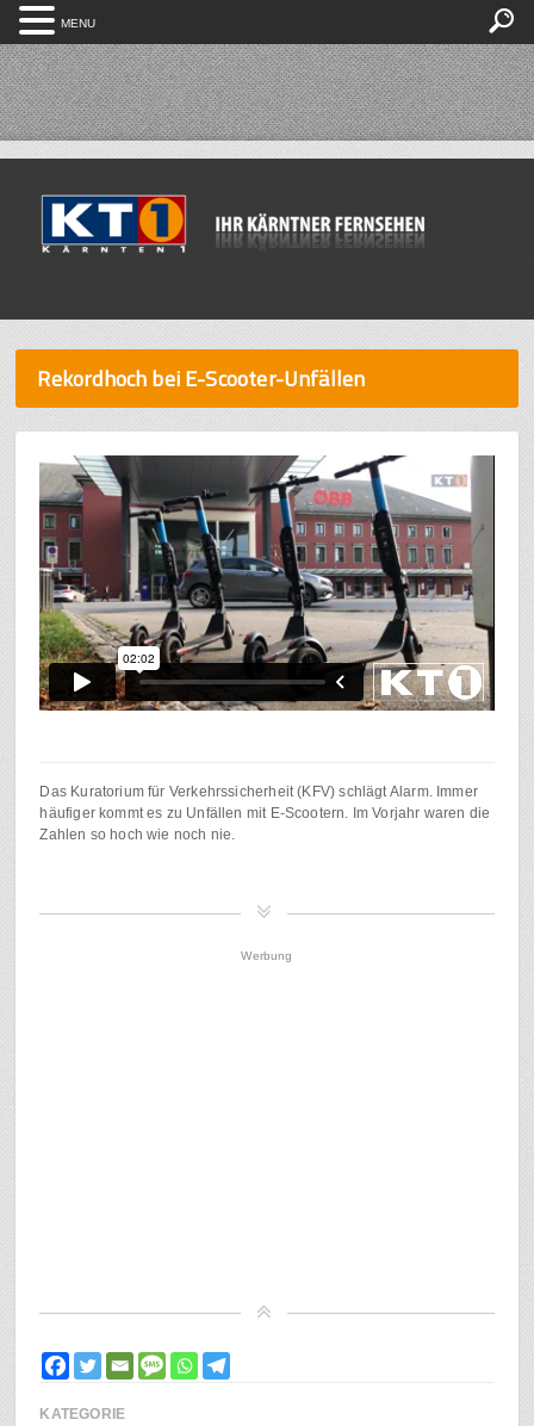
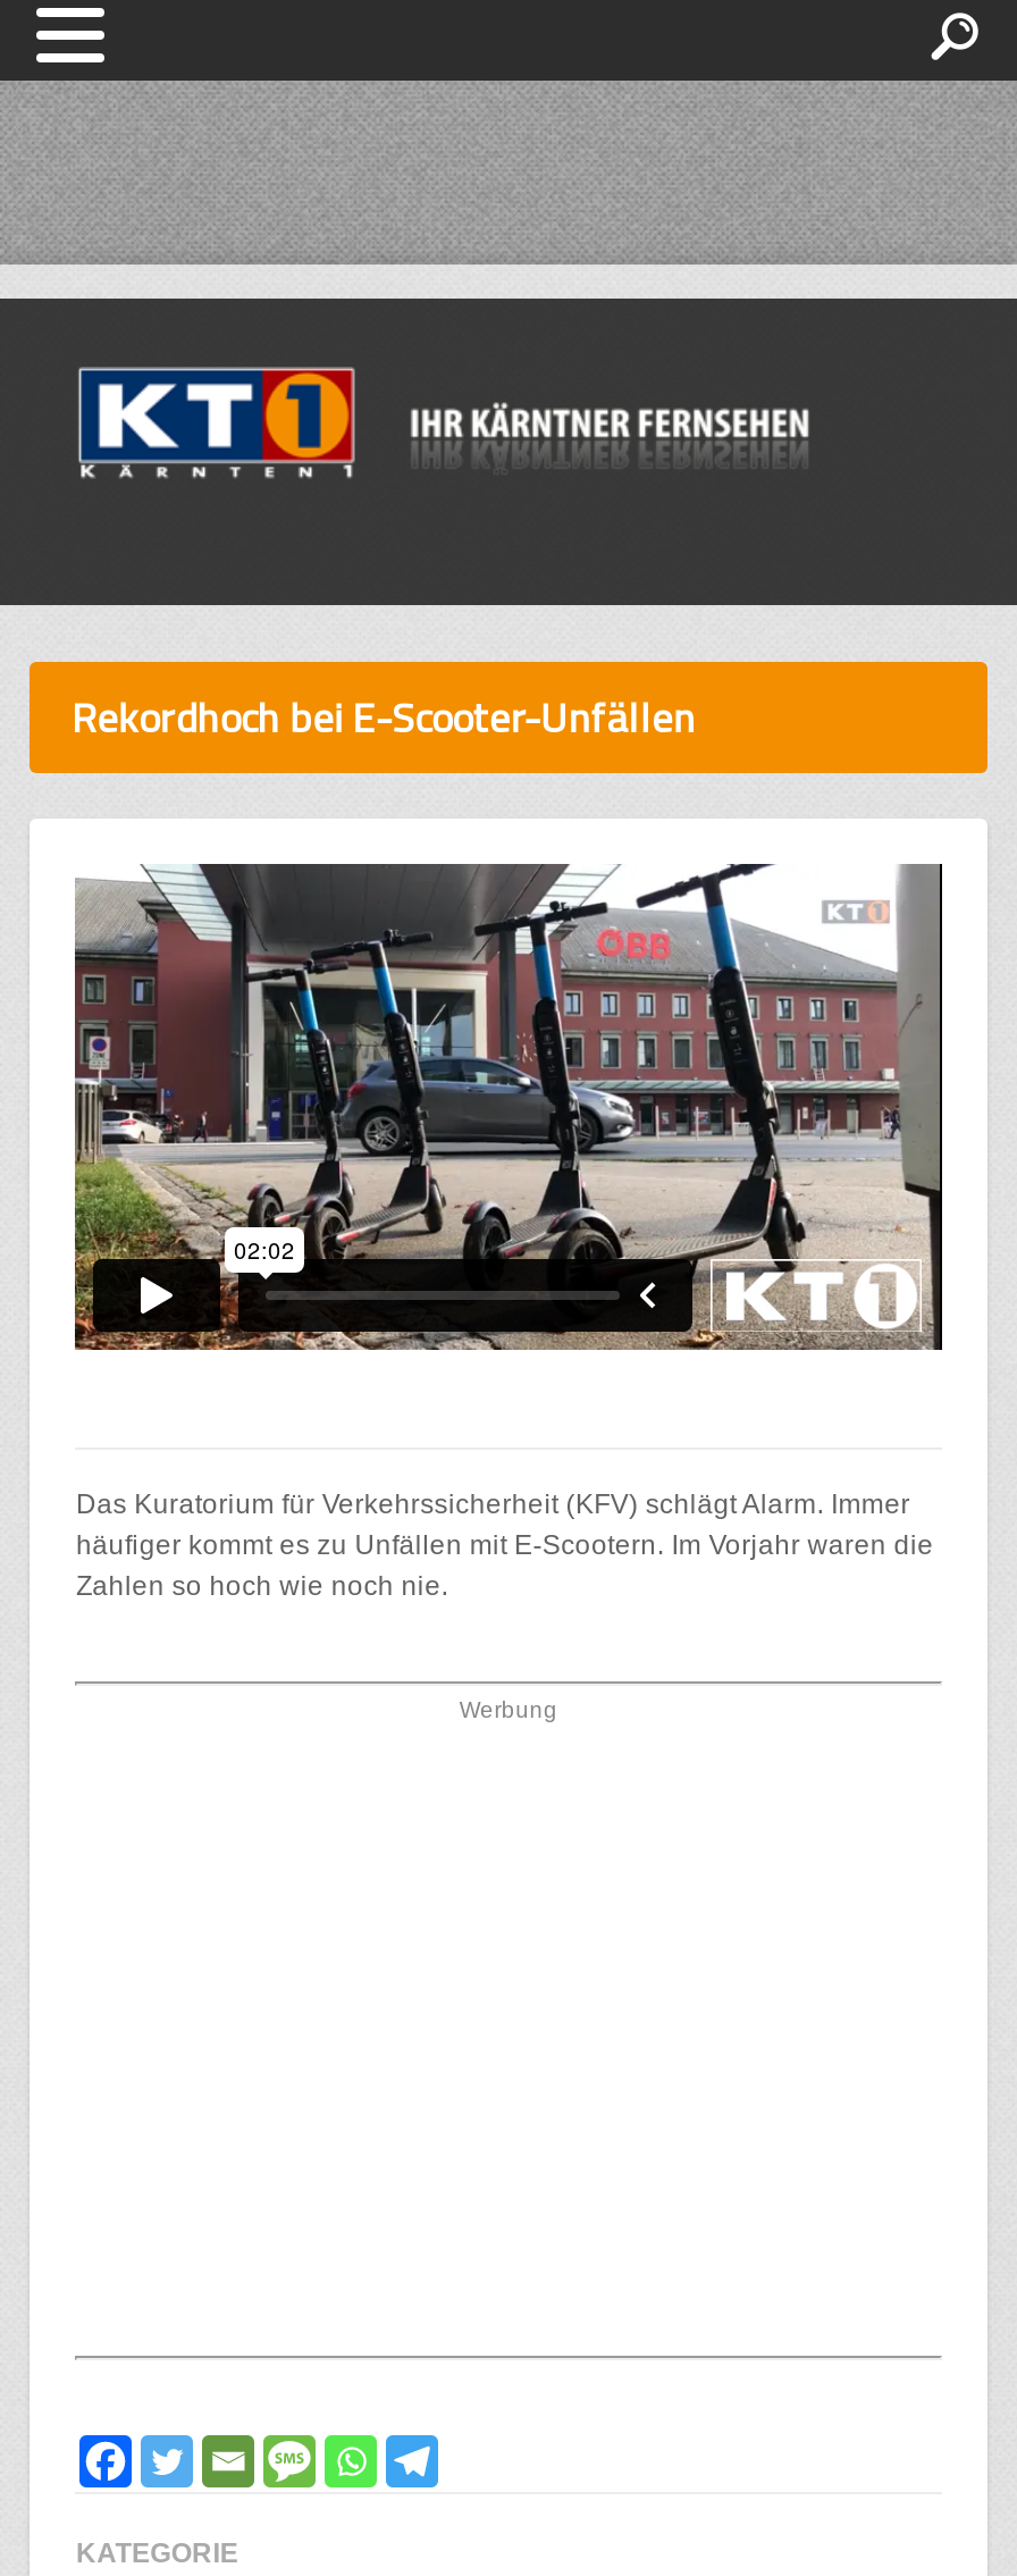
[61,17,96,30] MENU -> none

